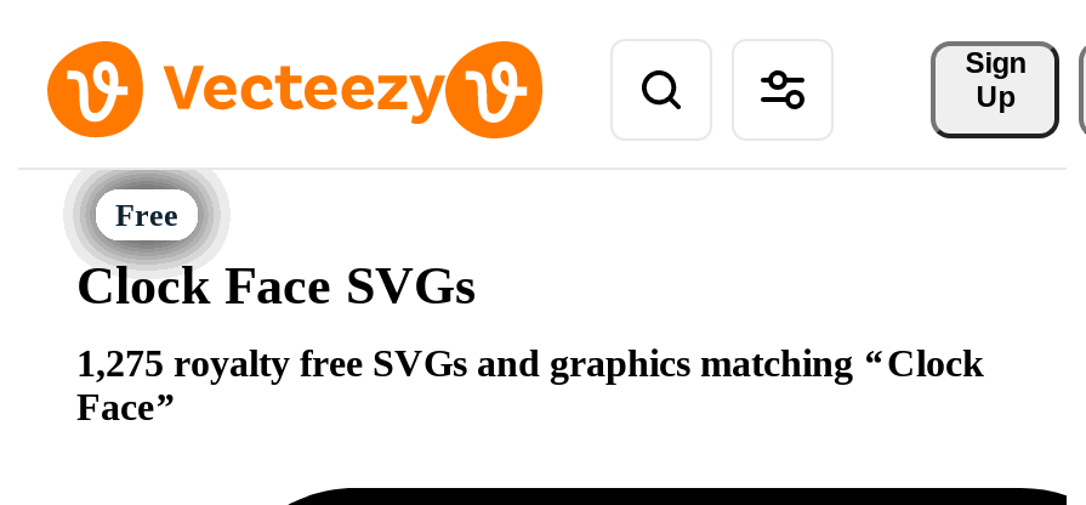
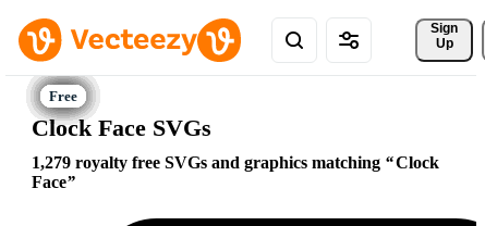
[76,344,984,385] 1,275 royalty free SVGs and graphics matching Clock -> [32,154,439,172] 1,279 royalty free SVGs and graphics matching Clock

